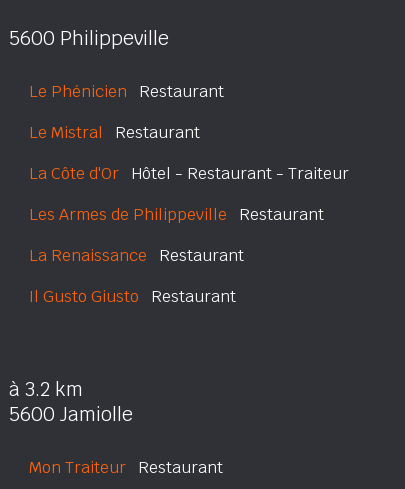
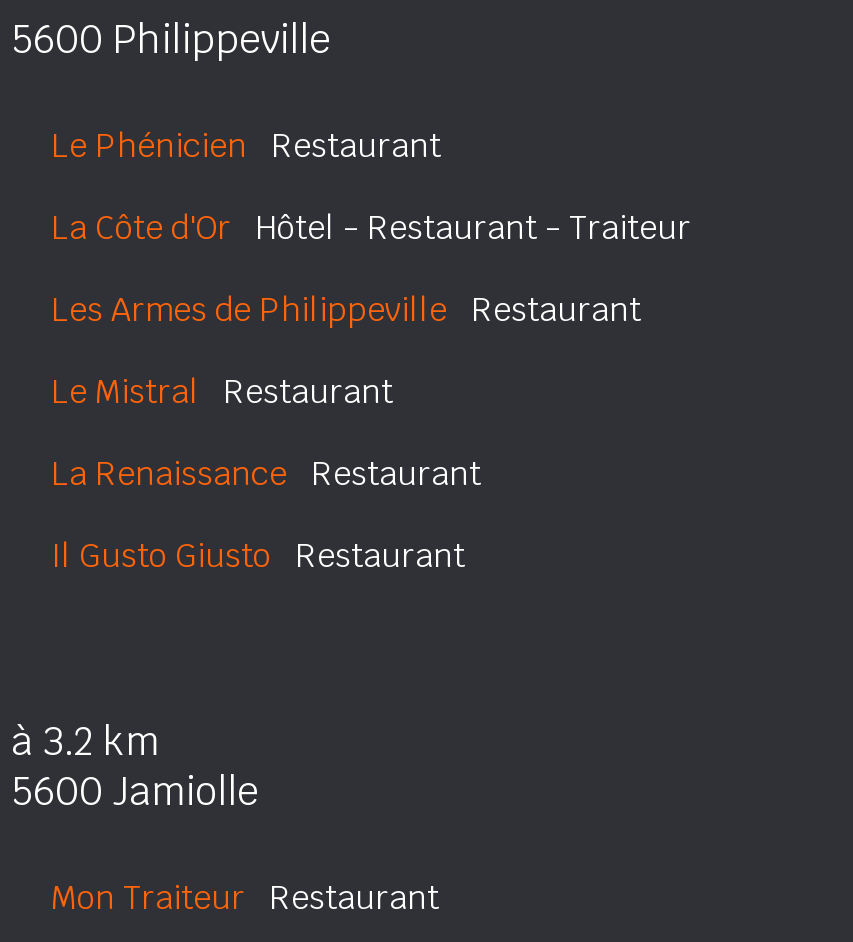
moved [29,122,200,143] -> [51,371,393,413]: Le Mistral Restaurant
moved [29,163,349,225] -> [51,207,691,331]: La Côte d'Or Hôtel - Restaurant - Traiteur | Les Armes de Philippeville Restaurant

